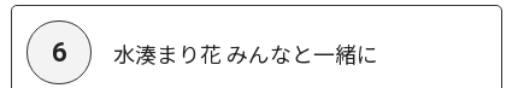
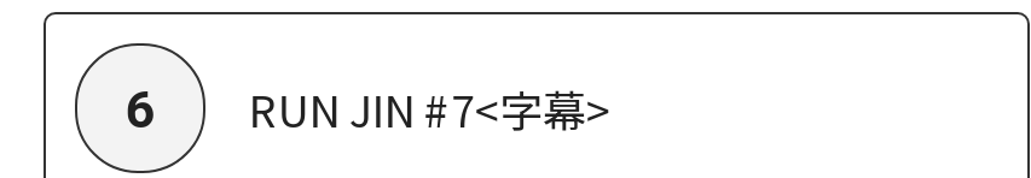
[113,37,378,68] 水湊まり花 みんなと一緒に -> [248,77,611,140] RUN JIN #7<字幕>

